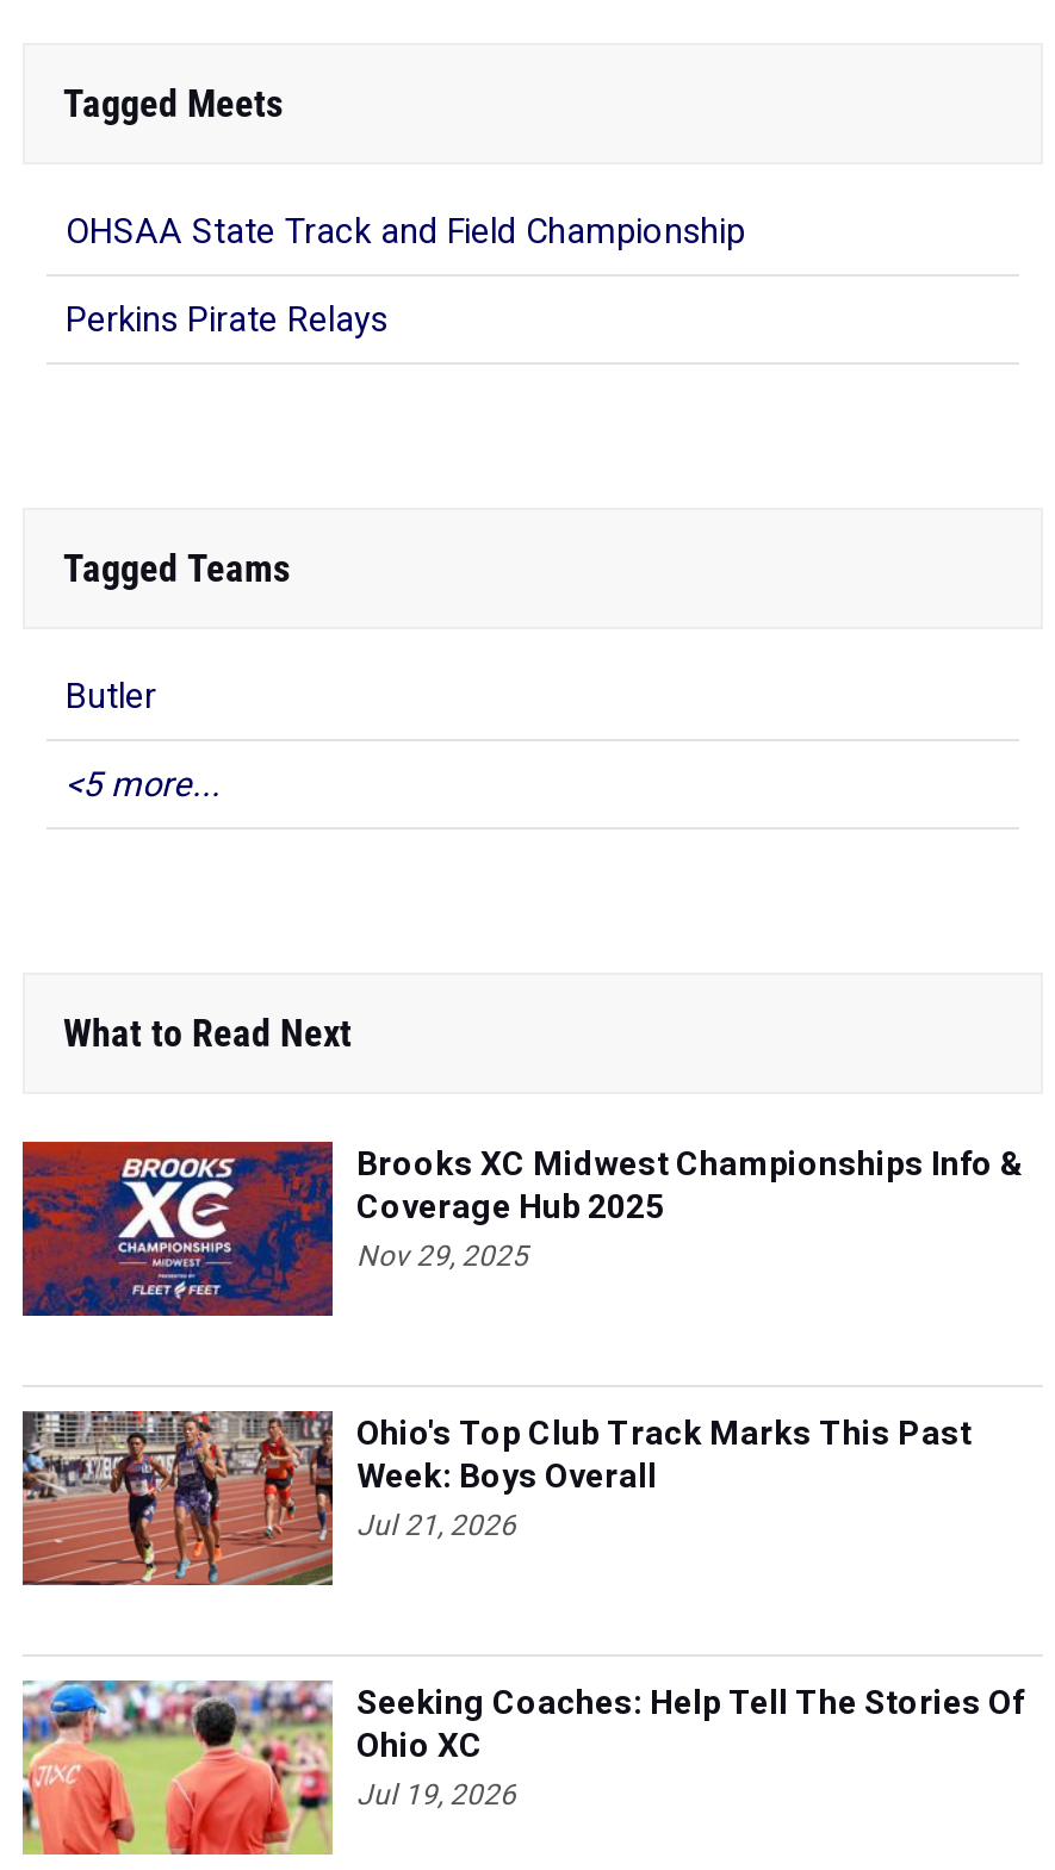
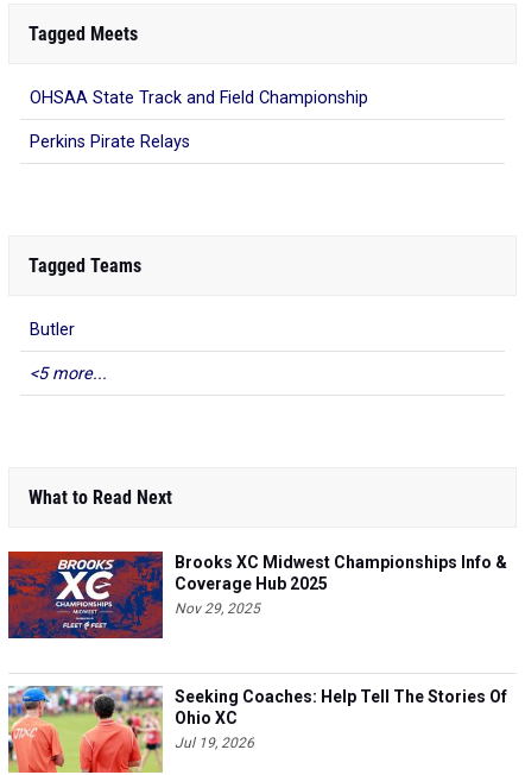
[20,1409,972,1588] [image] | Ohio's Top Club Track Marks This Past | Week: Boys Overall | Jul 21, 2026 -> none

